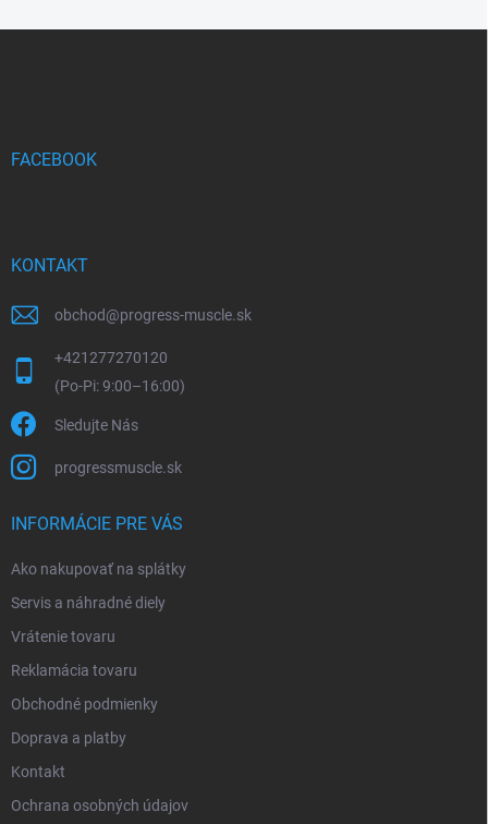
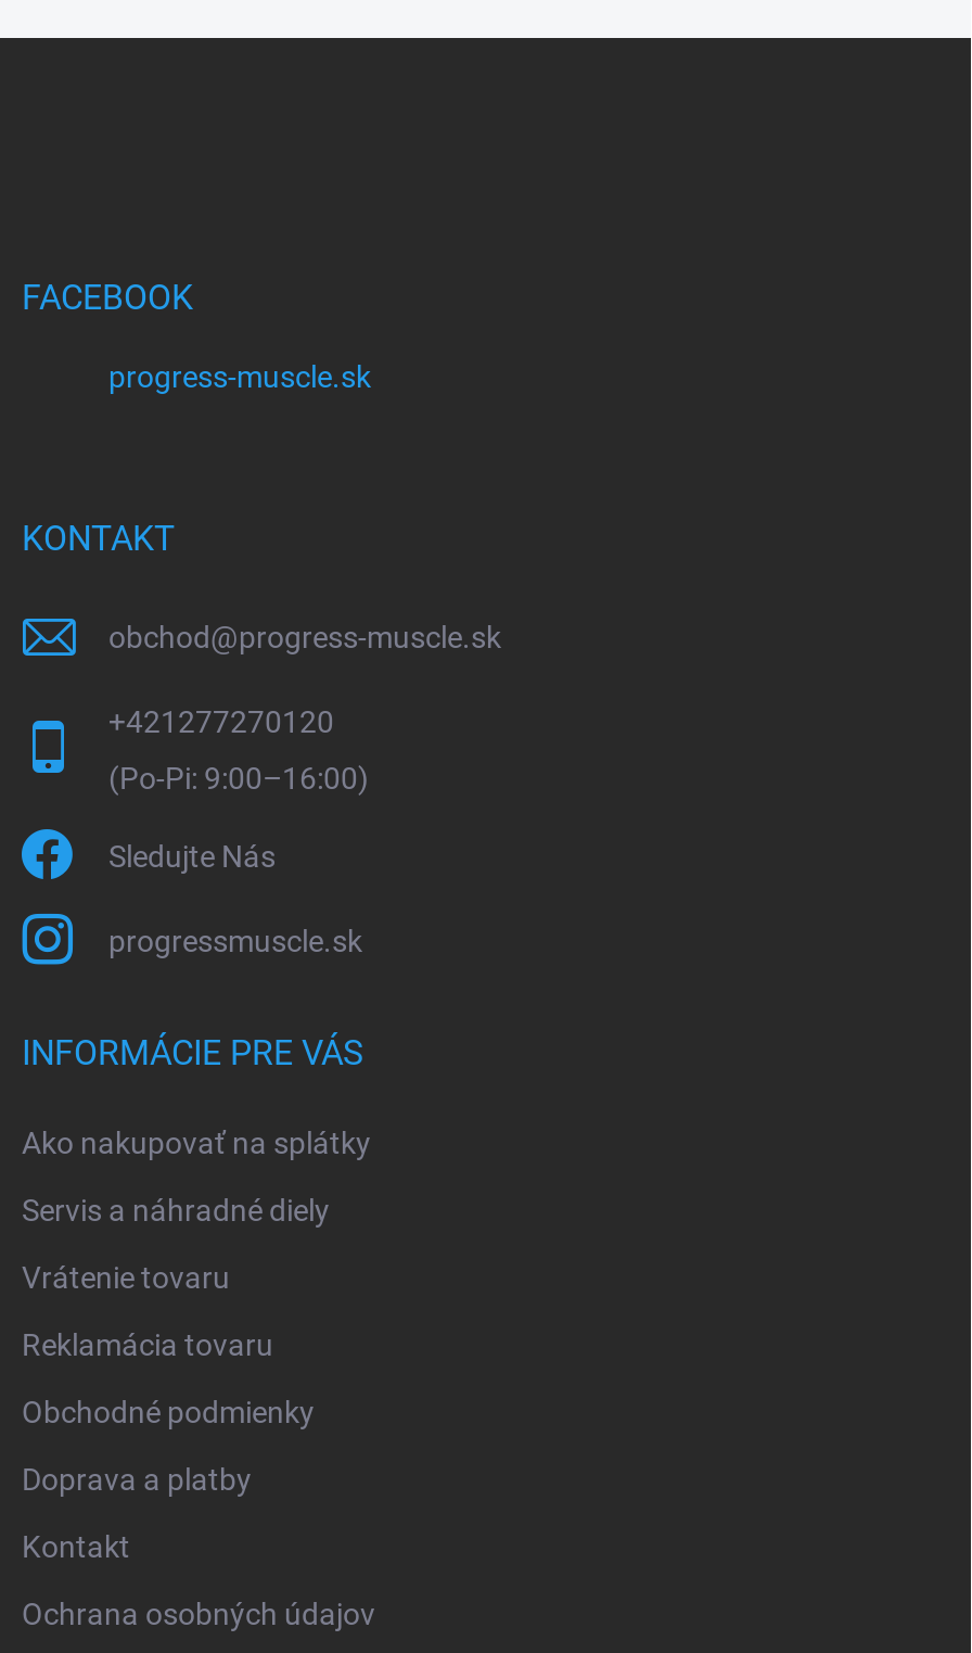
none -> [108,359,371,394] progress-muscle.sk

